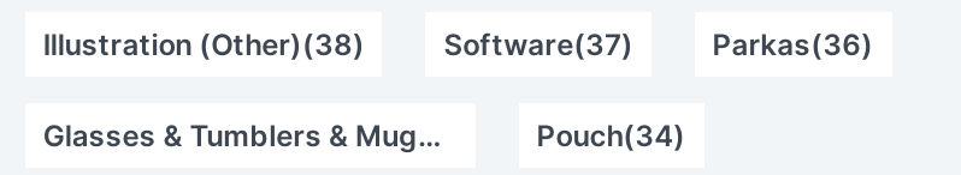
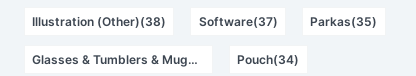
[712,26,873,62] Parkas(36) -> [310,14,377,29] Parkas(35)

